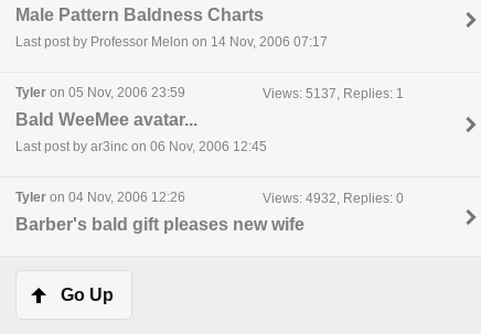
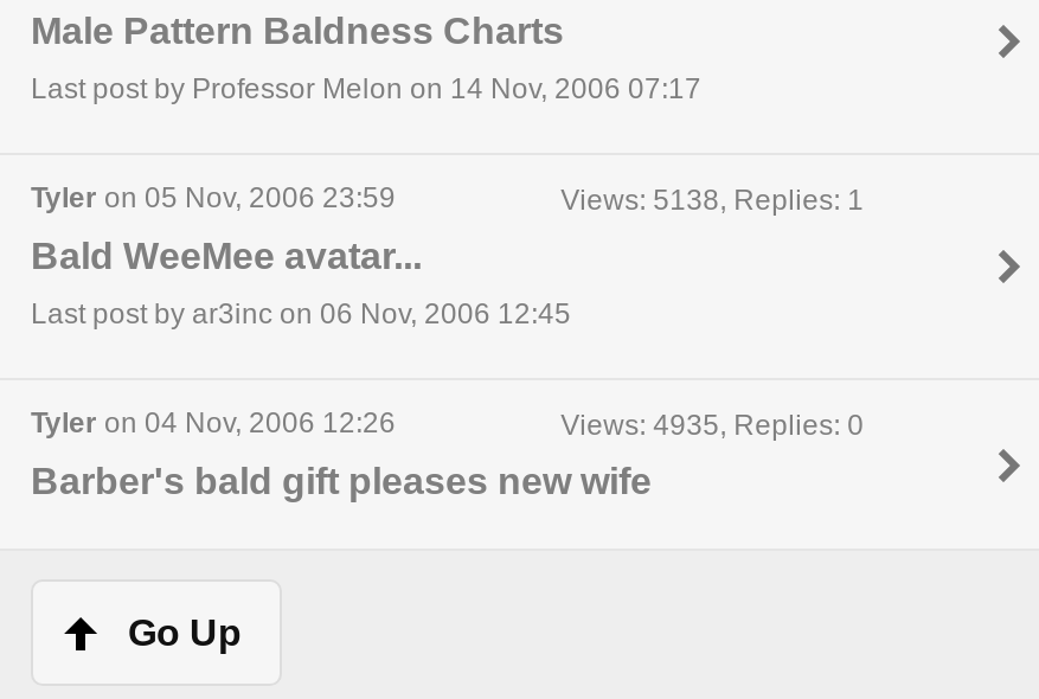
[262,86,403,101] Views: 5137, Replies: 1 -> [561,183,864,216] Views: 5138, Replies: 1
[262,190,403,206] Views: 4932, Replies: 0 -> [561,408,864,441] Views: 4935, Replies: 0

